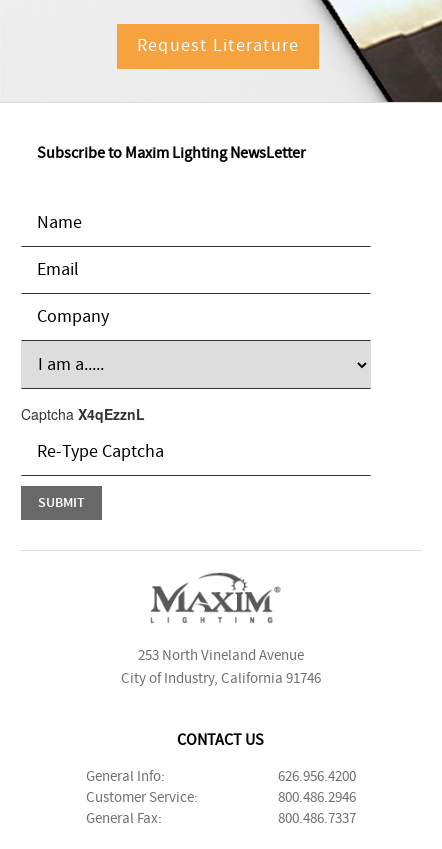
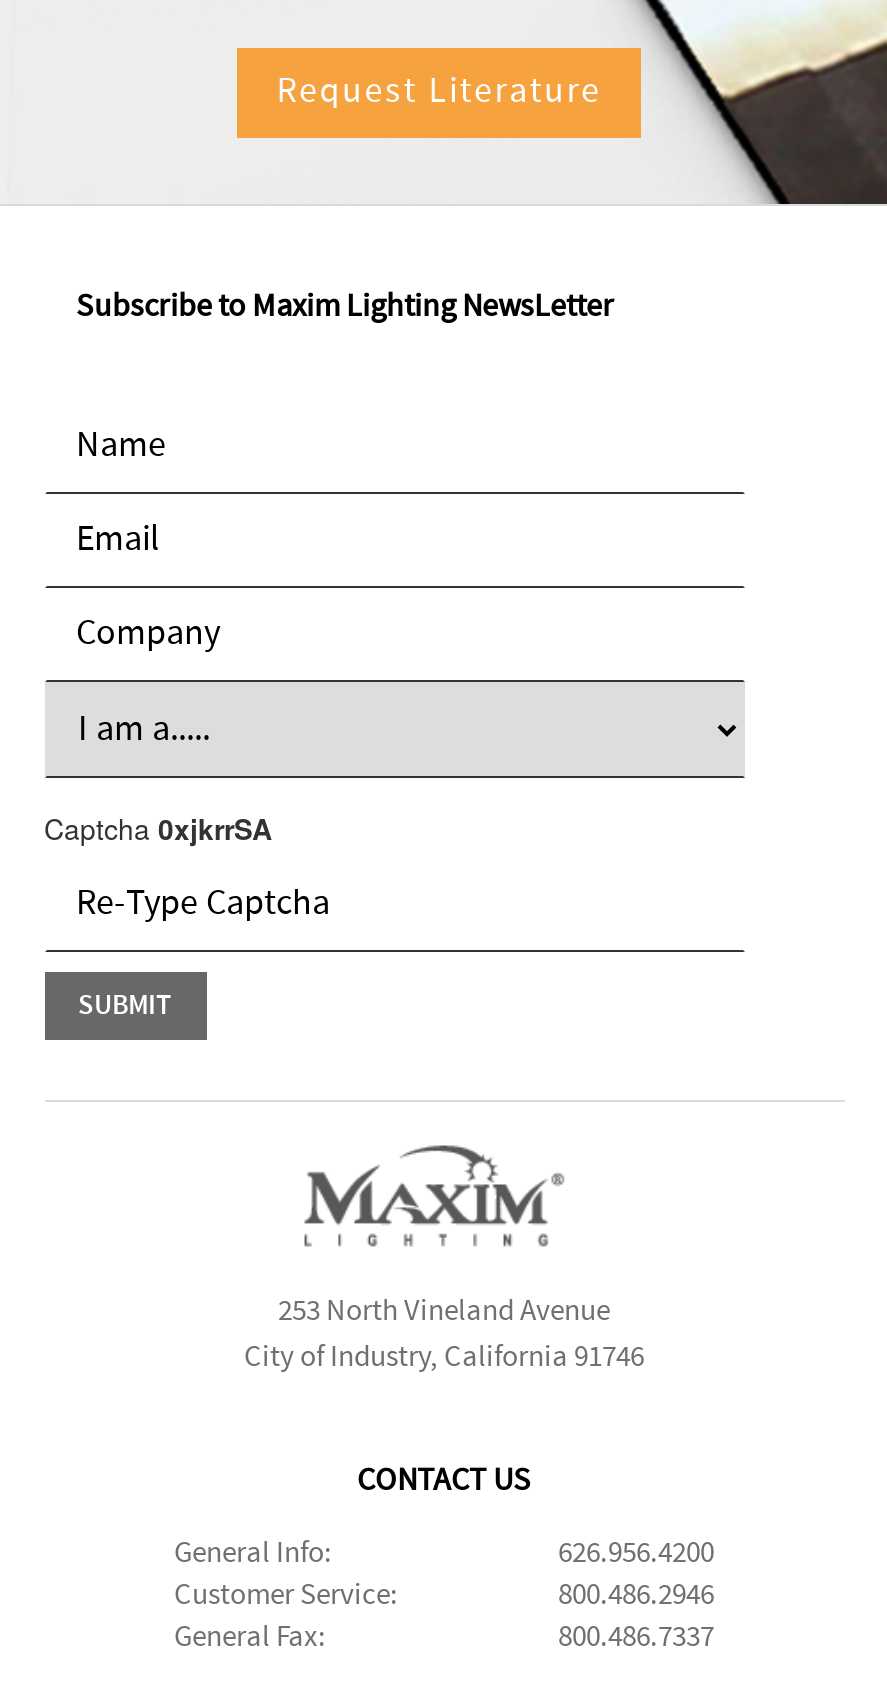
[20,404,144,424] Captcha X4qEzznL -> [44,807,272,847] Captcha 0xjkrrSA

